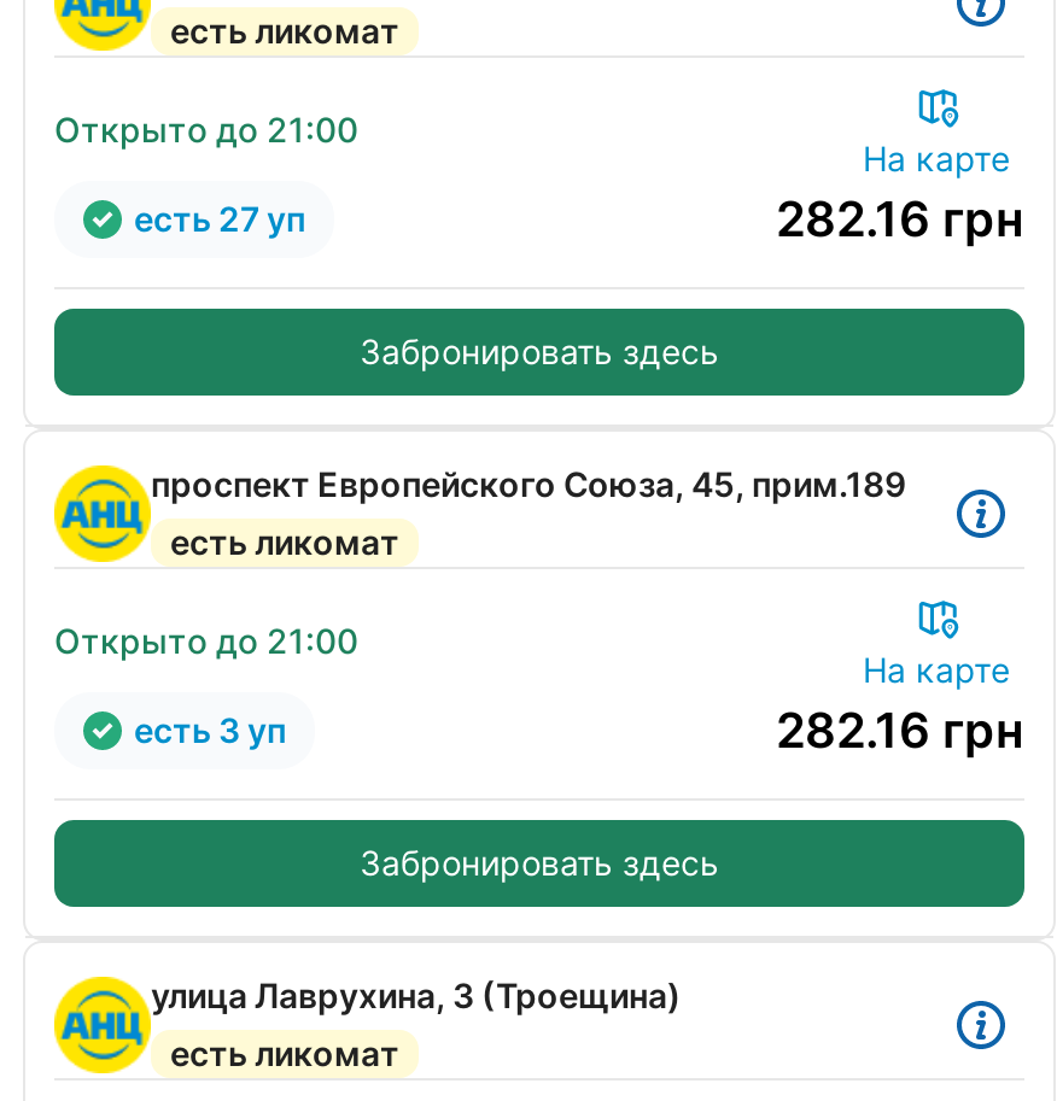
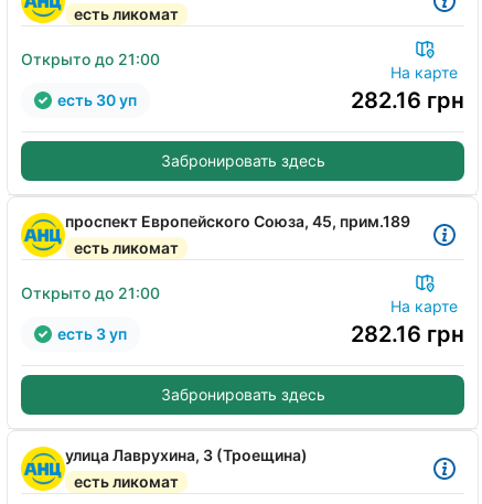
[134,198,305,239] есть 27 уп -> [57,90,137,109] есть 30 уп

